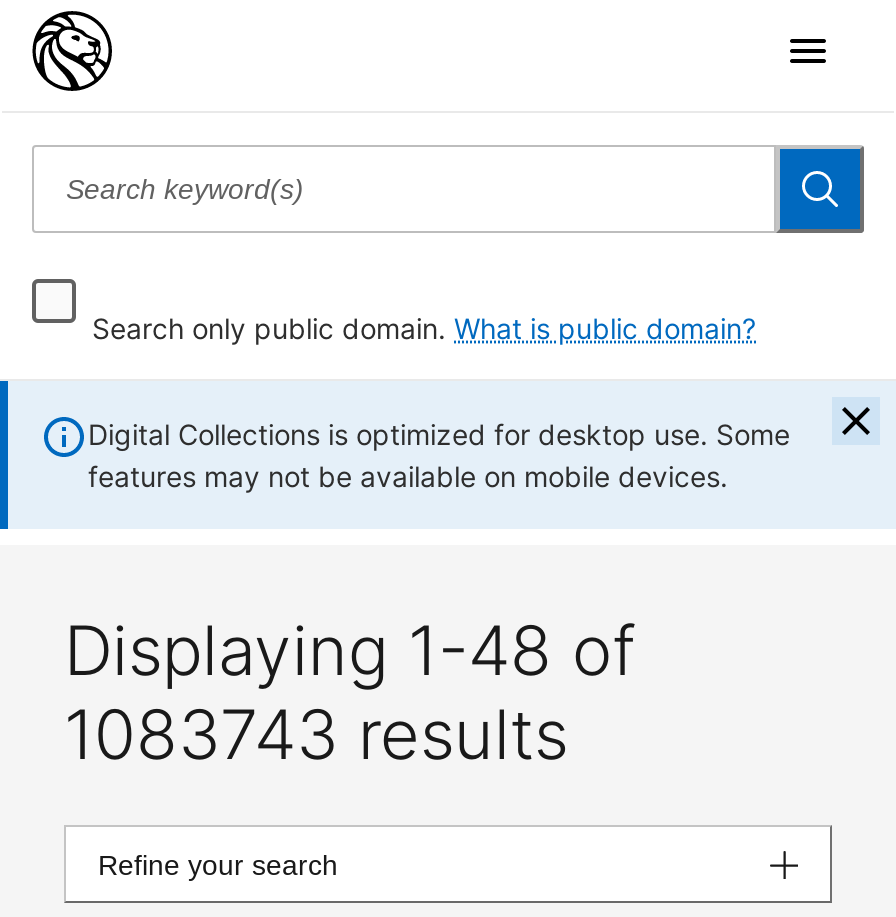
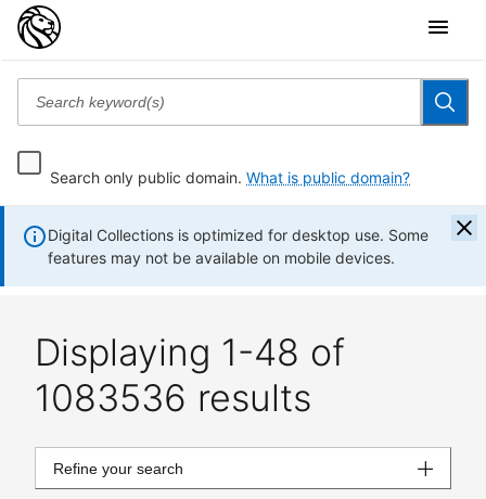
[64,693,568,775] 1083743 results -> [35,375,311,420] 1083536 results

